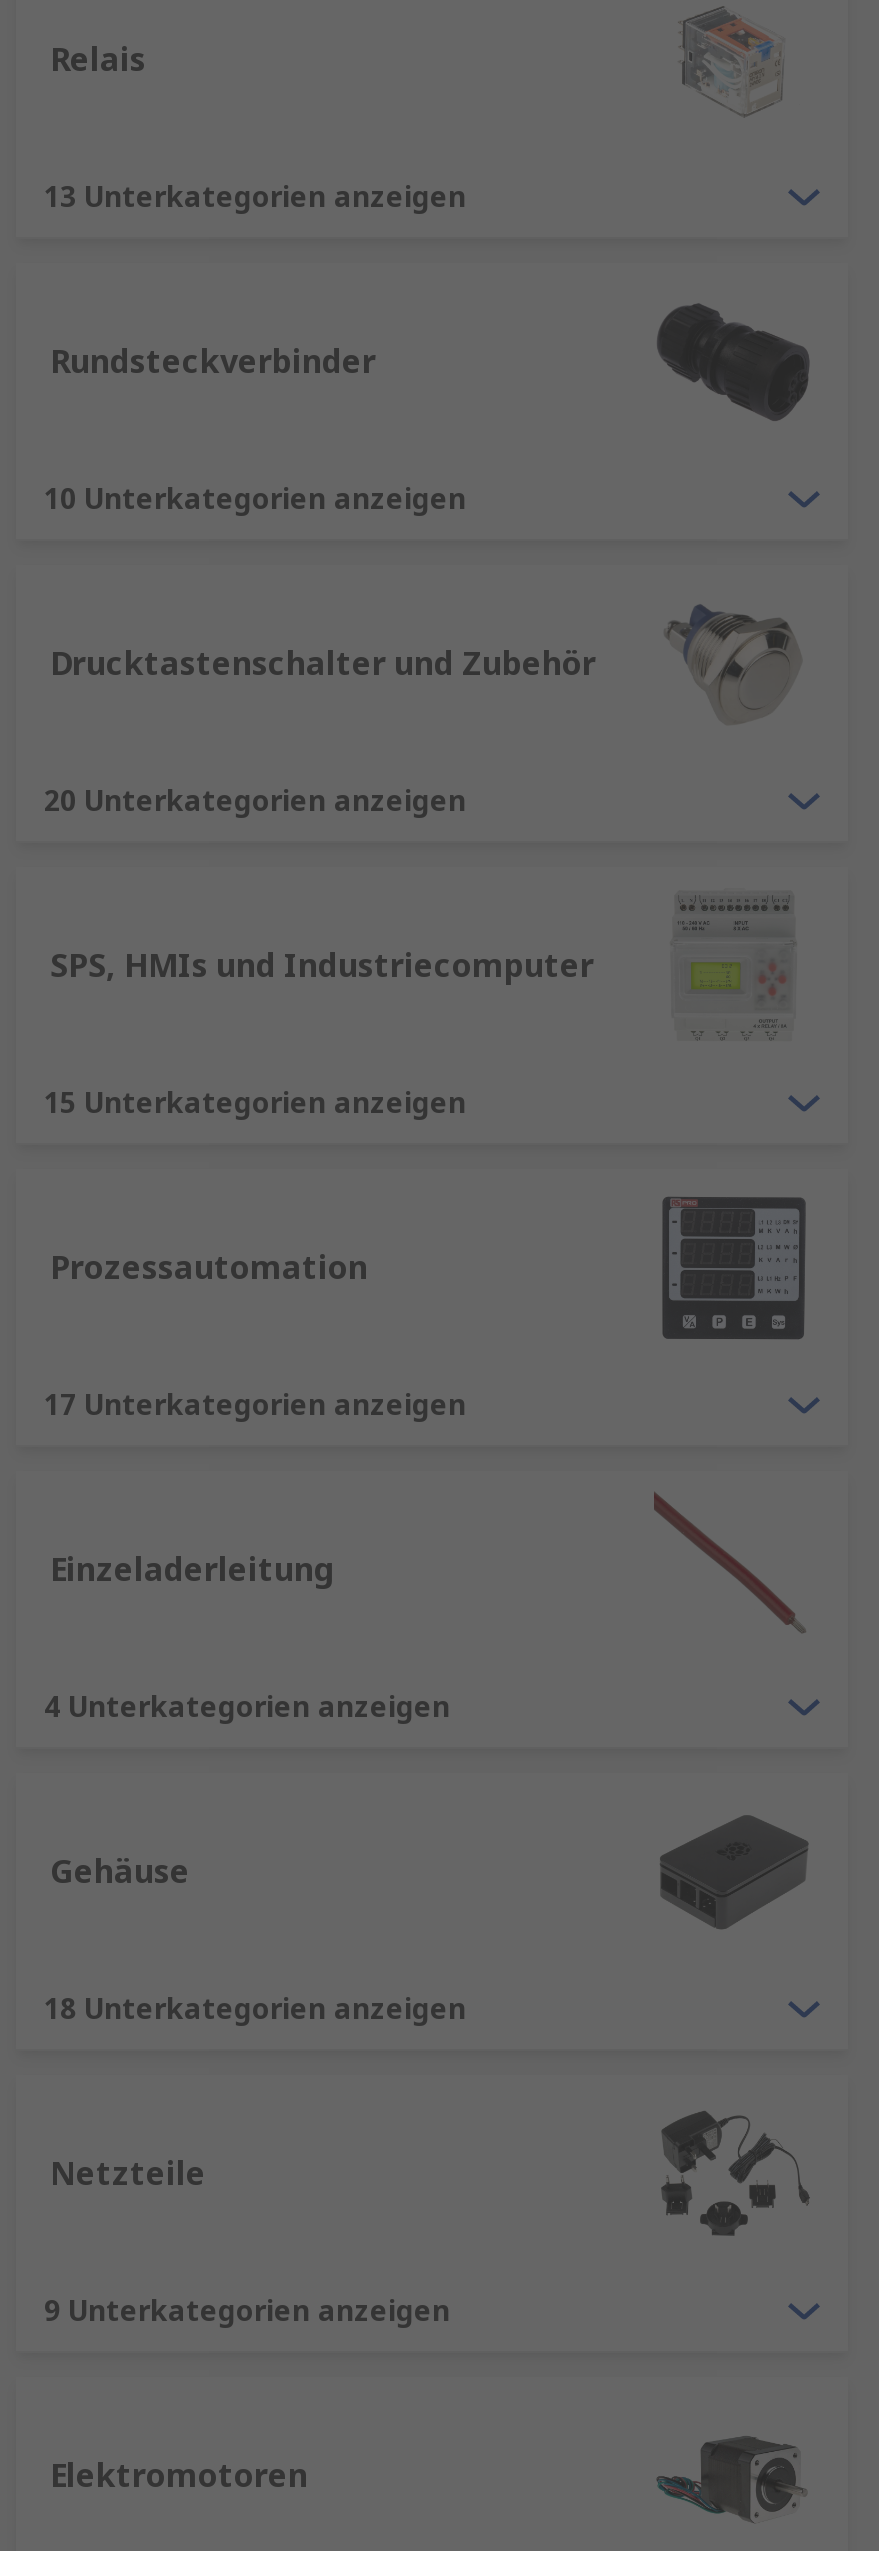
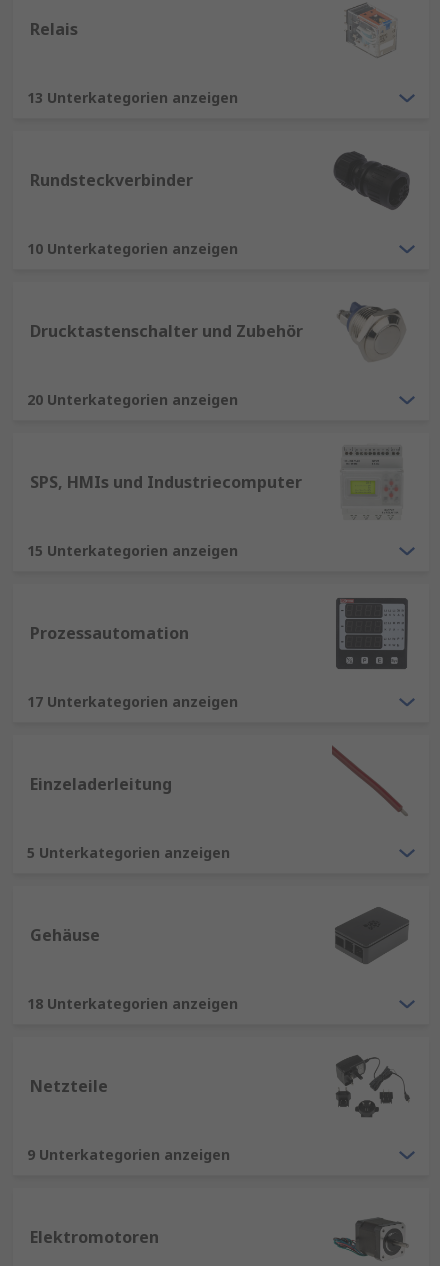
[44,1688,450,1726] 4 Unterkategorien anzeigen -> [27,843,230,862] 5 Unterkategorien anzeigen

